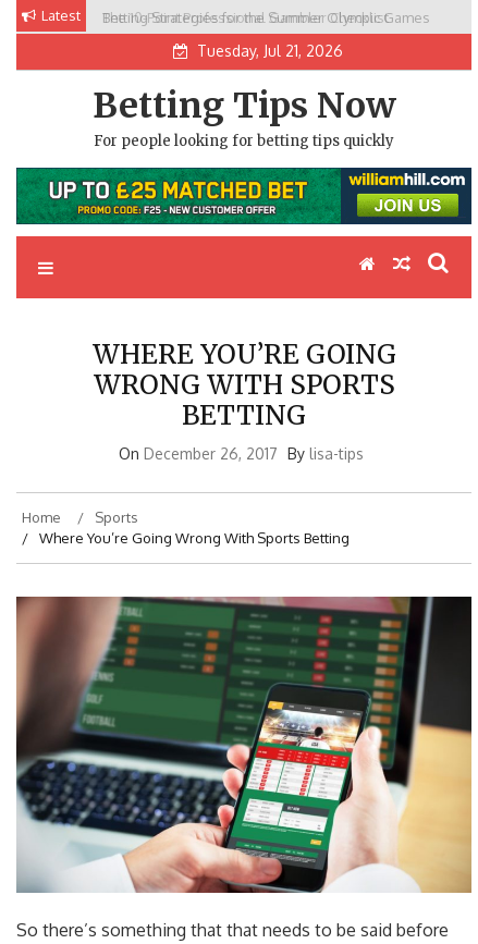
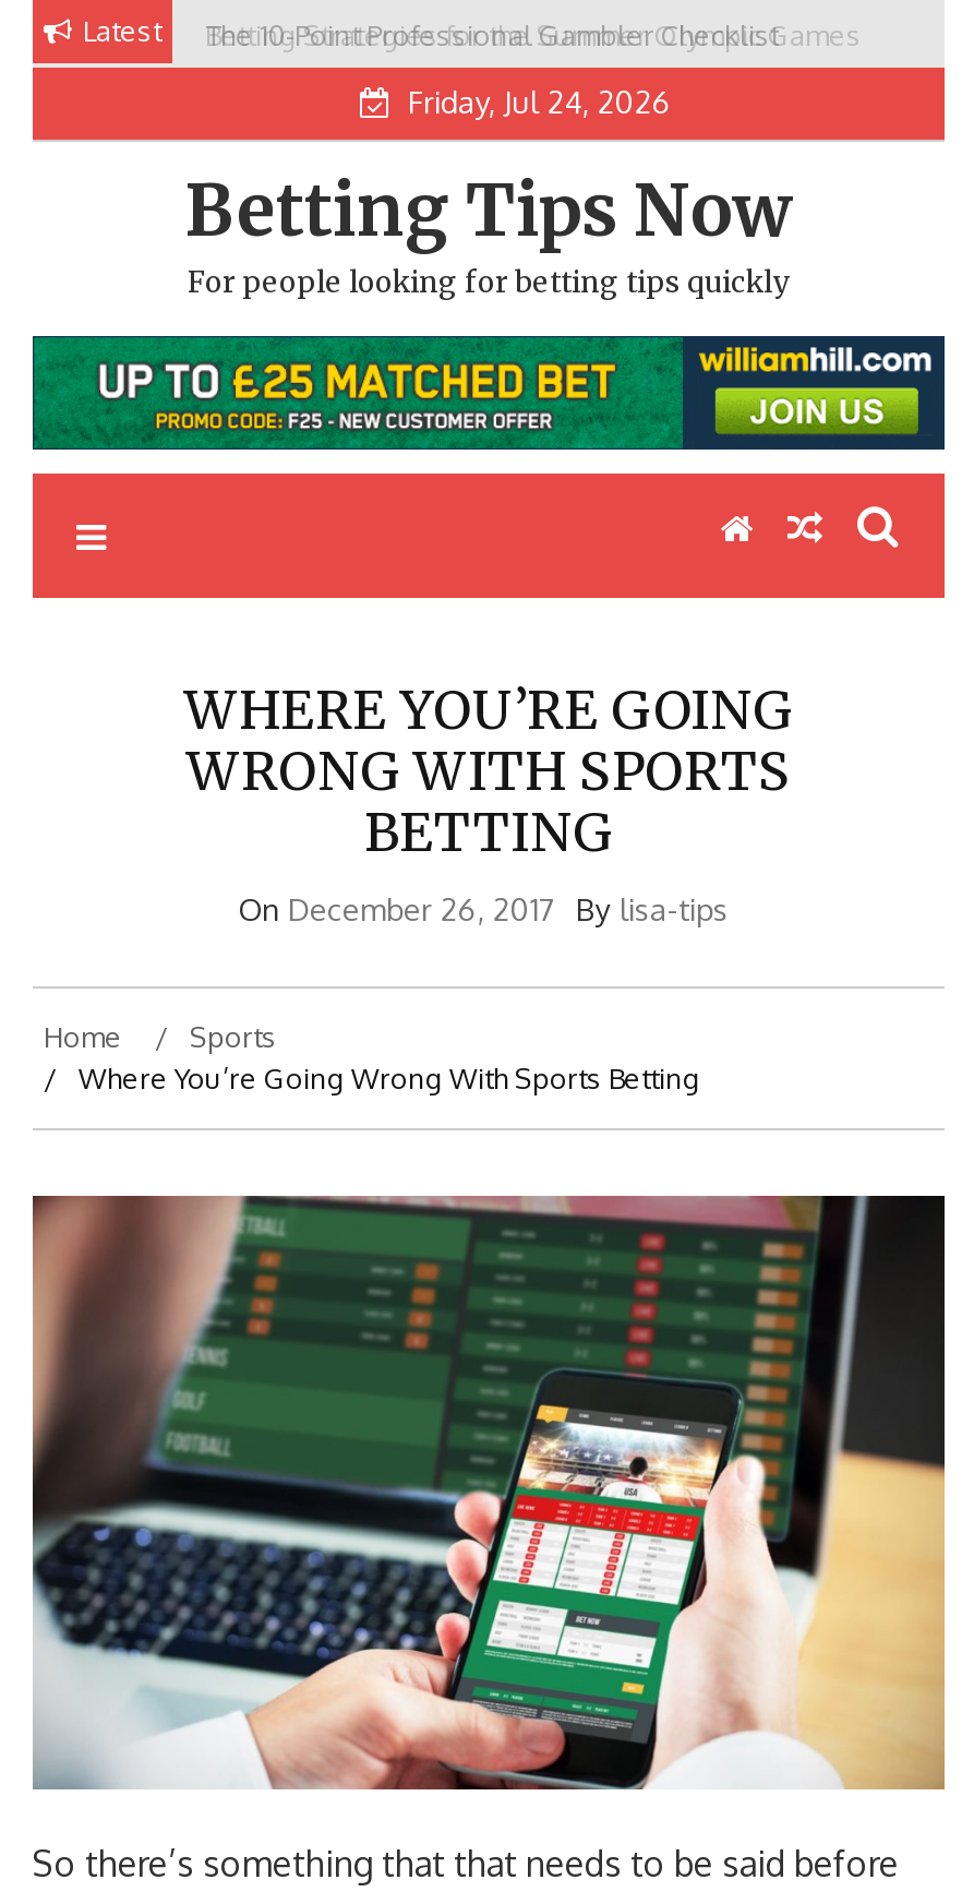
[192,41,342,60] Tuesday, Jul 21, 2026 -> [399,83,672,120] Friday, Jul 24, 2026

